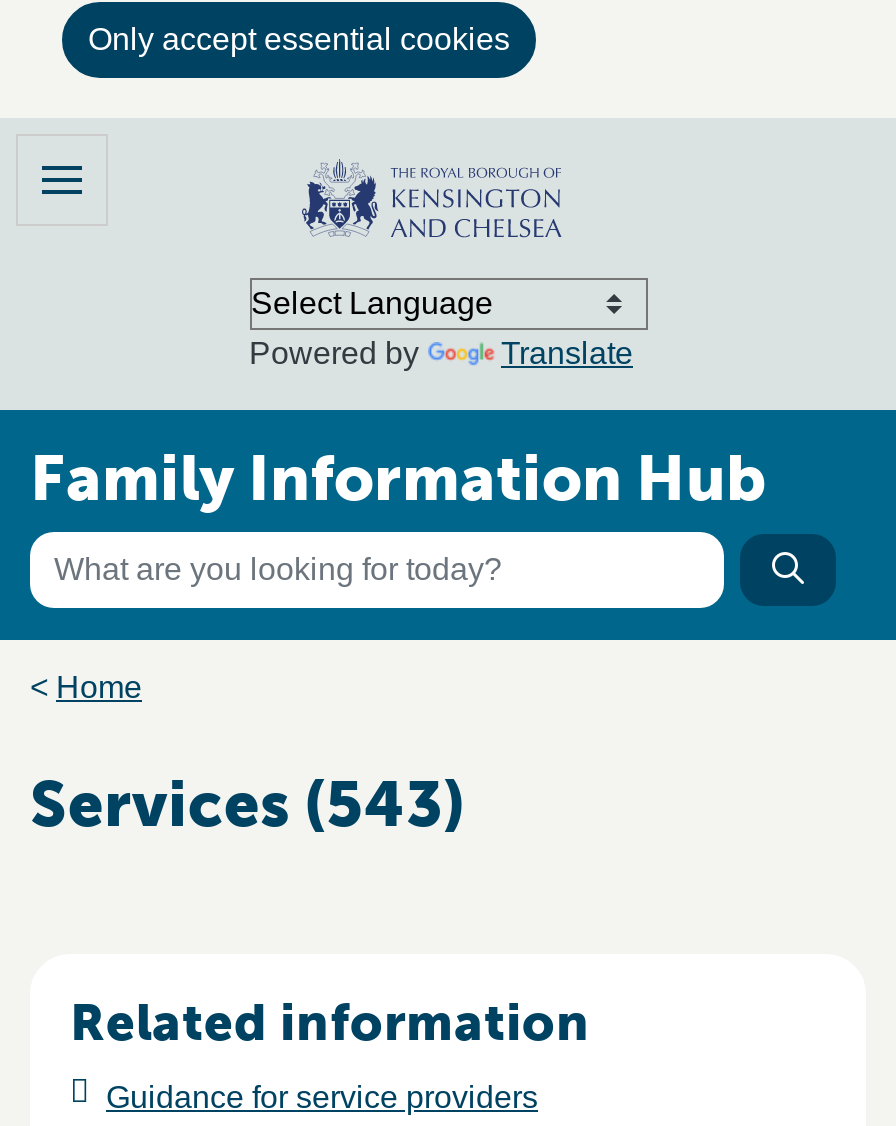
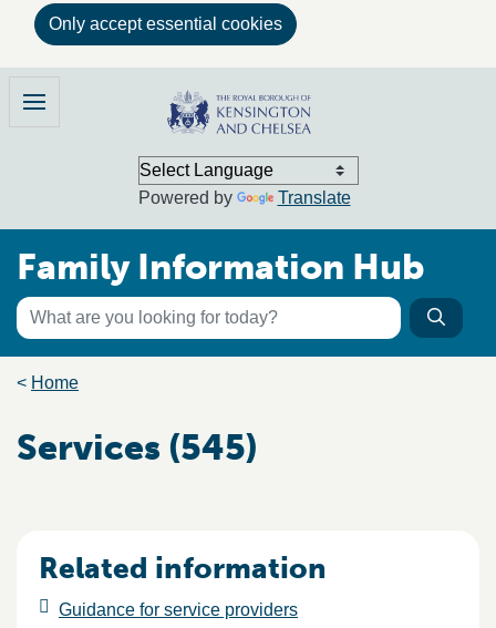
[30,766,466,842] Services (543) -> [17,426,258,469] Services (545)

